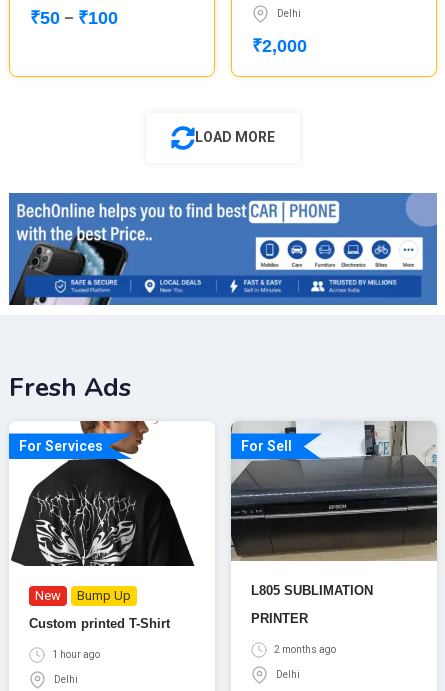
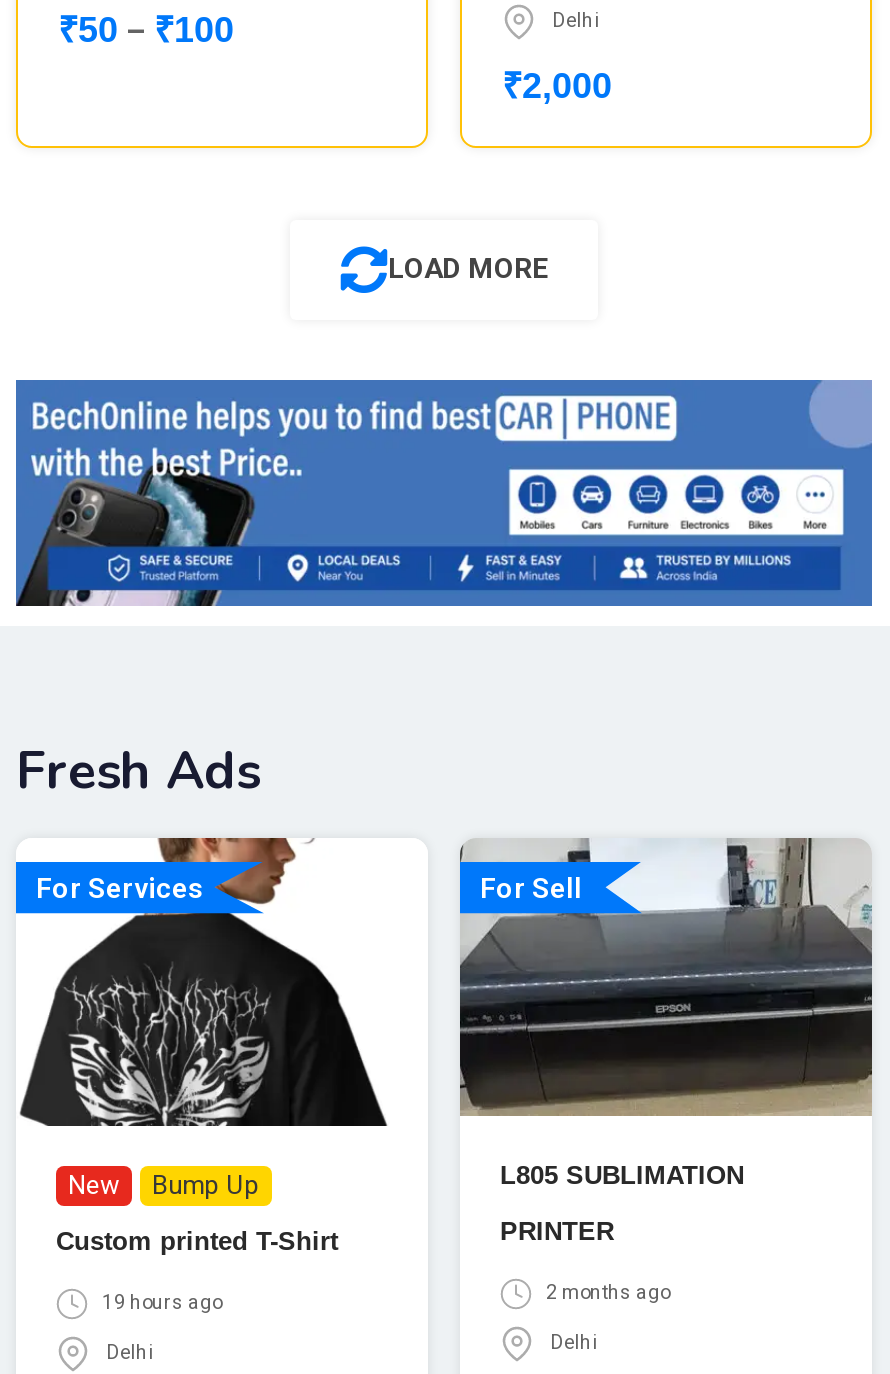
[50,648,100,659] 1 hour ago -> [98,1291,222,1313] 19 hours ago

